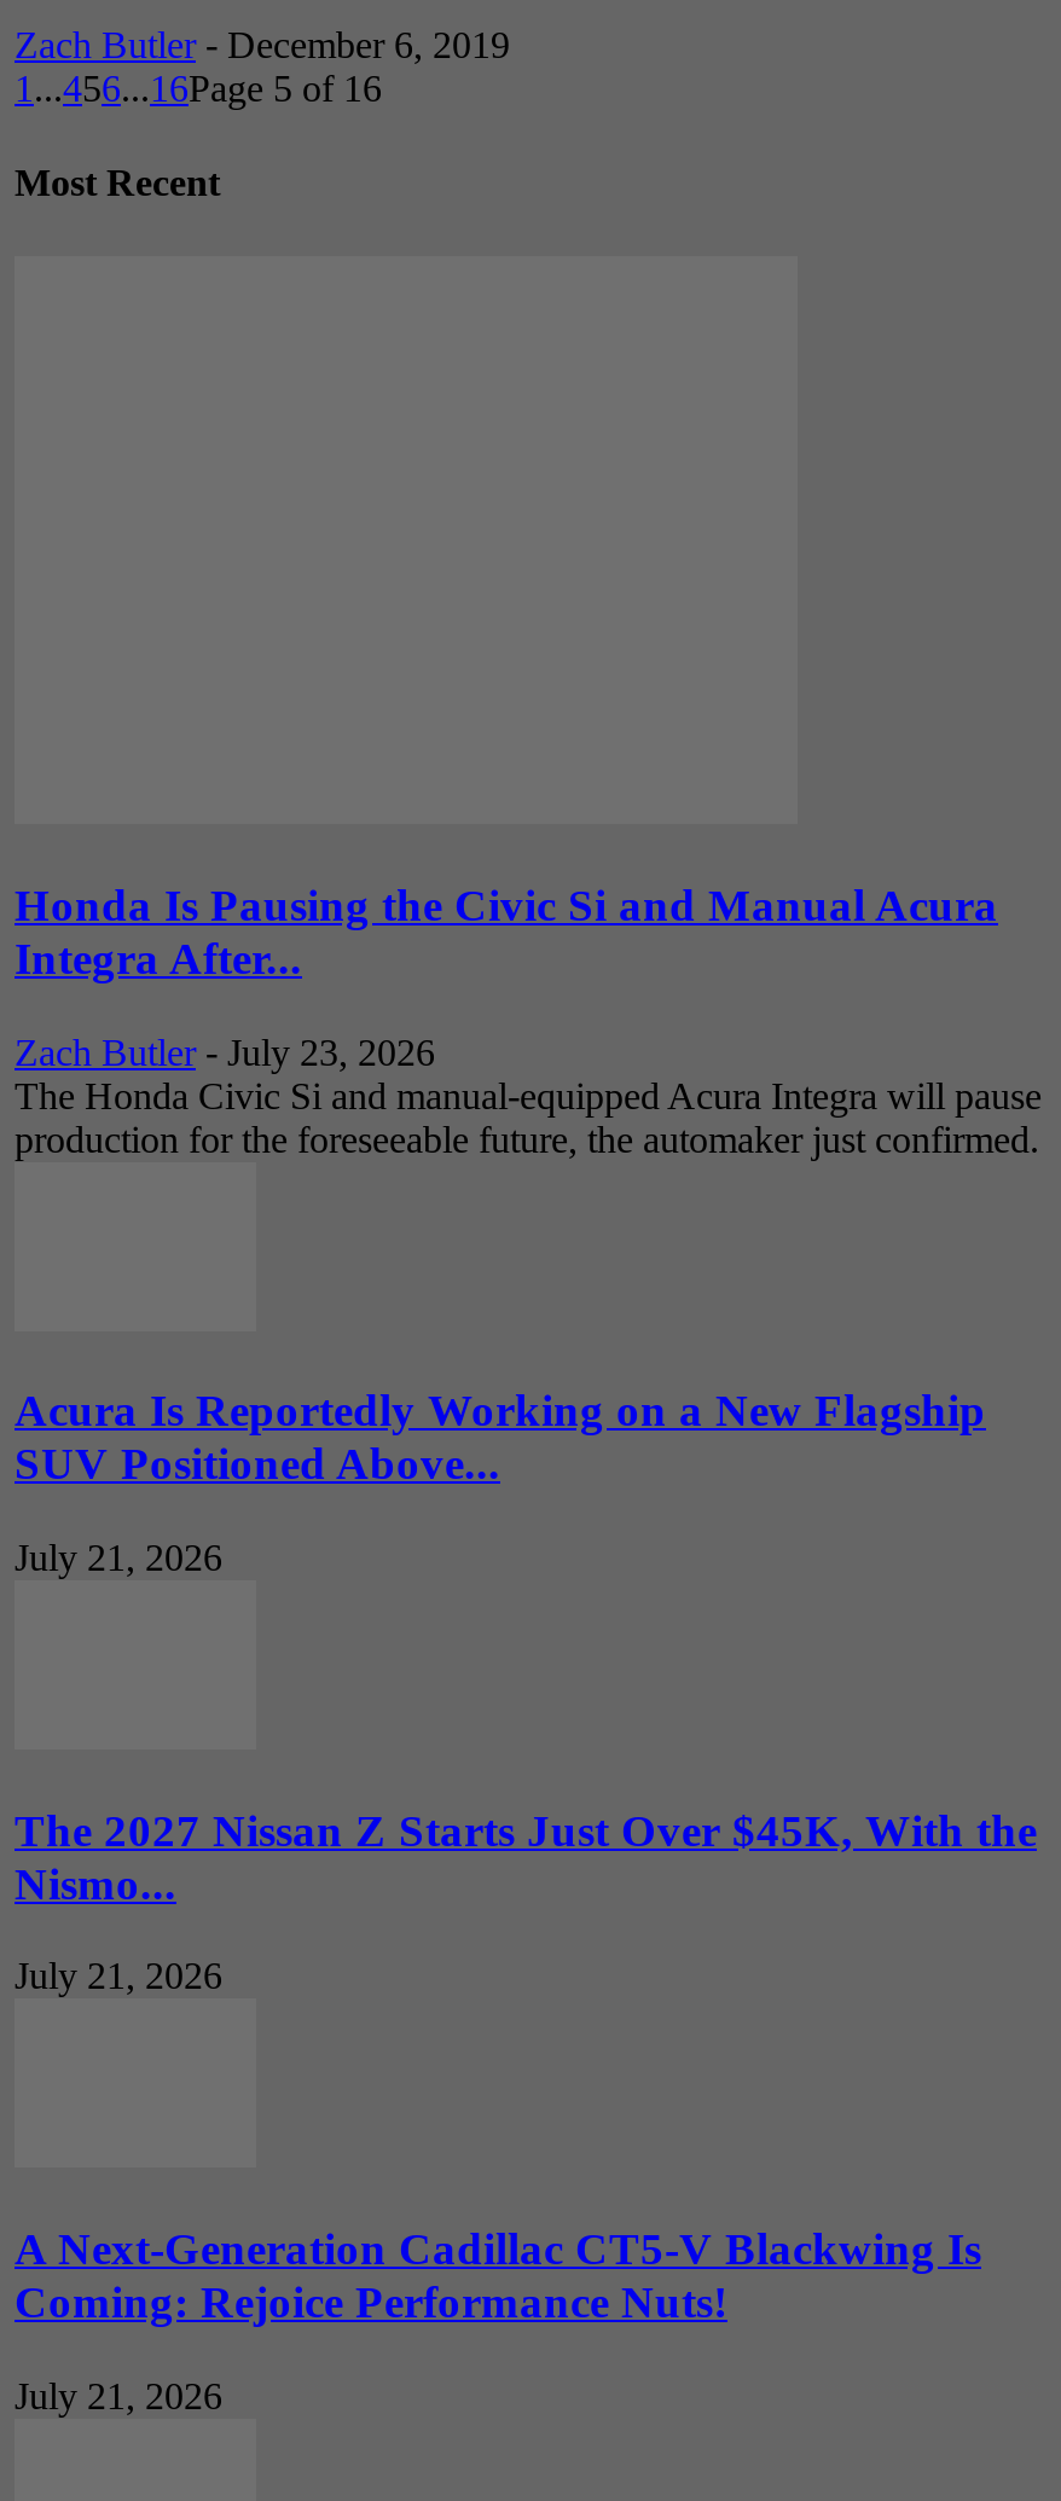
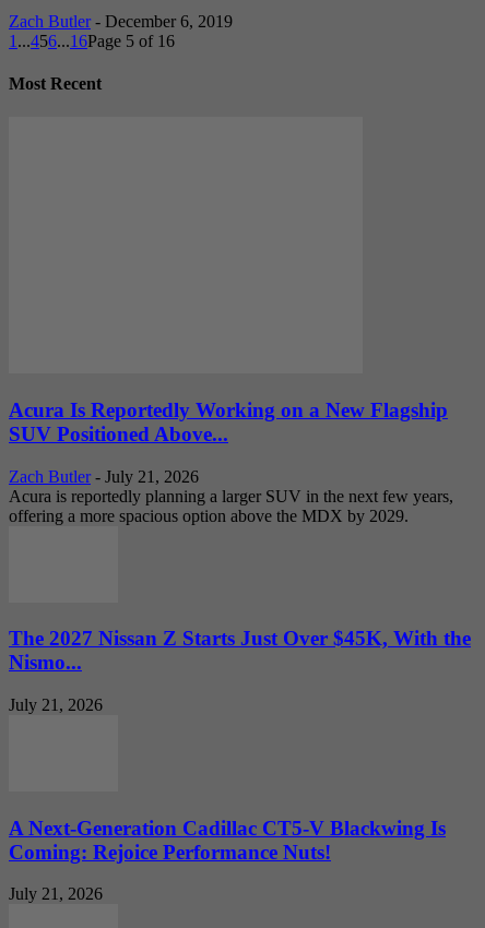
[15,879,1042,1159] Honda Is Pausing the Civic Si and Manual Acura | Integra After... | Zach Butler - July 23, 2026 | The Honda Civic Si and manual-equipped Acura Integra will pause | production for the foreseeable future, the automaker just confirmed. -> none
moved [15,1385,986,1489] -> [9,398,448,445]: Acura Is Reportedly Working on a New Flagship | SUV Positioned Above...
[15,1537,222,1578] July 21, 2026 -> [9,467,453,525] Zach Butler - July 21, 2026 | Acura is reportedly planning a larger SUV in the next few years, | offering a more spacious option above the MDX by 2029.

